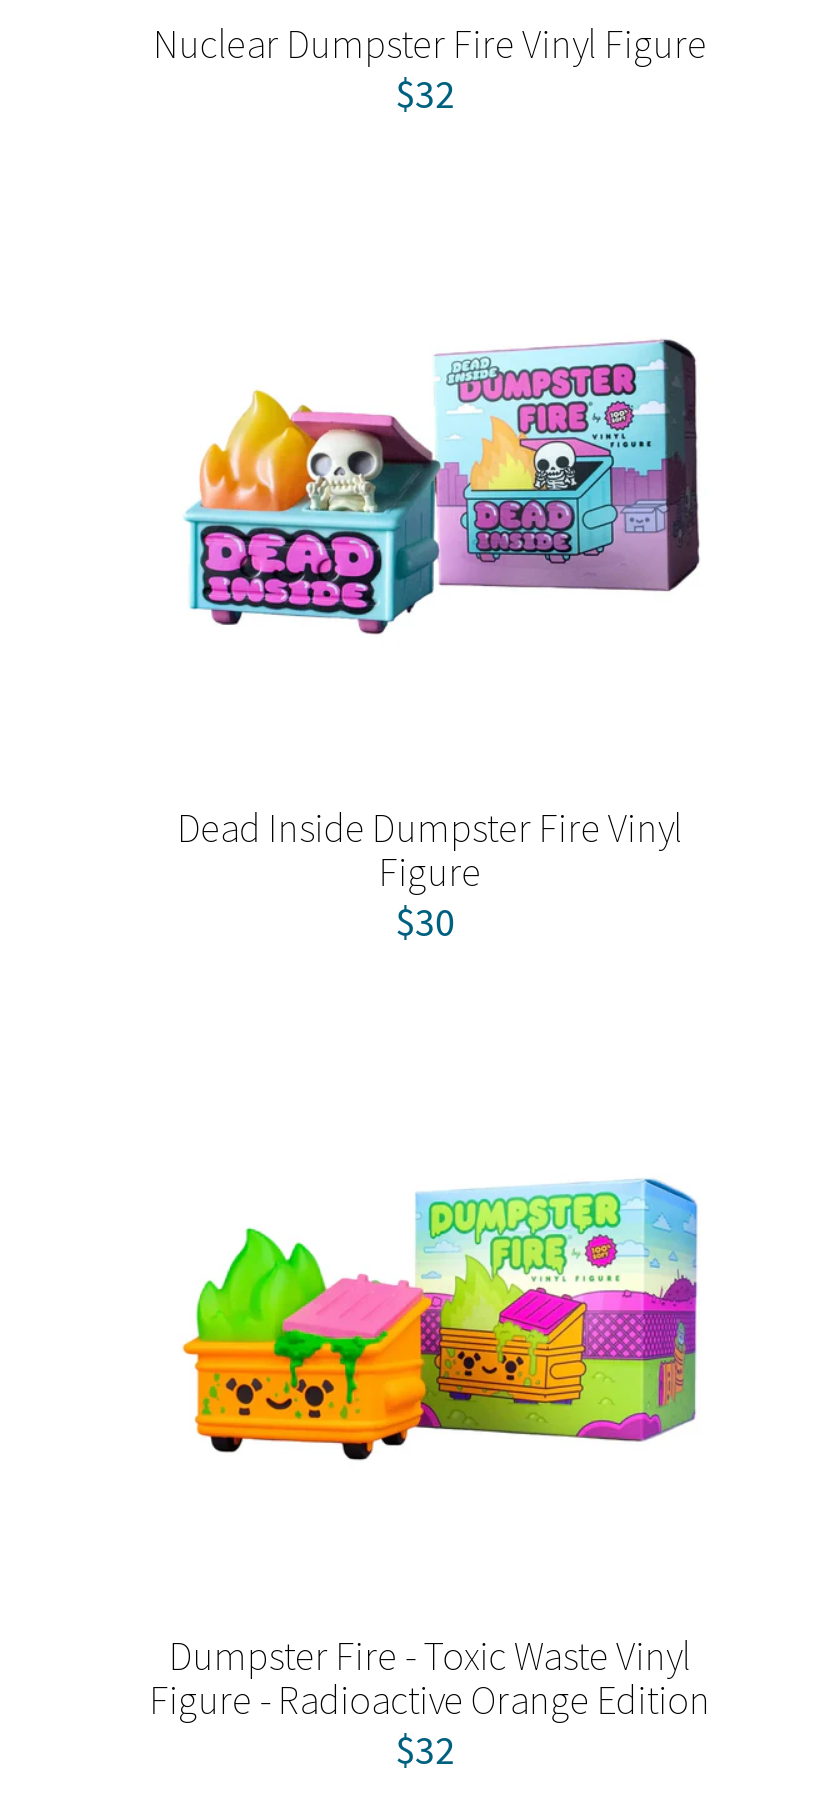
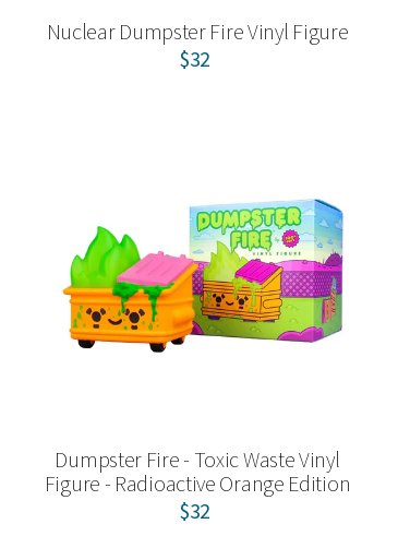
[184,338,702,636] [image] -> none
[177,803,683,947] Dead Inside Dumpster Fire Vinyl | Figure | $30 -> none

